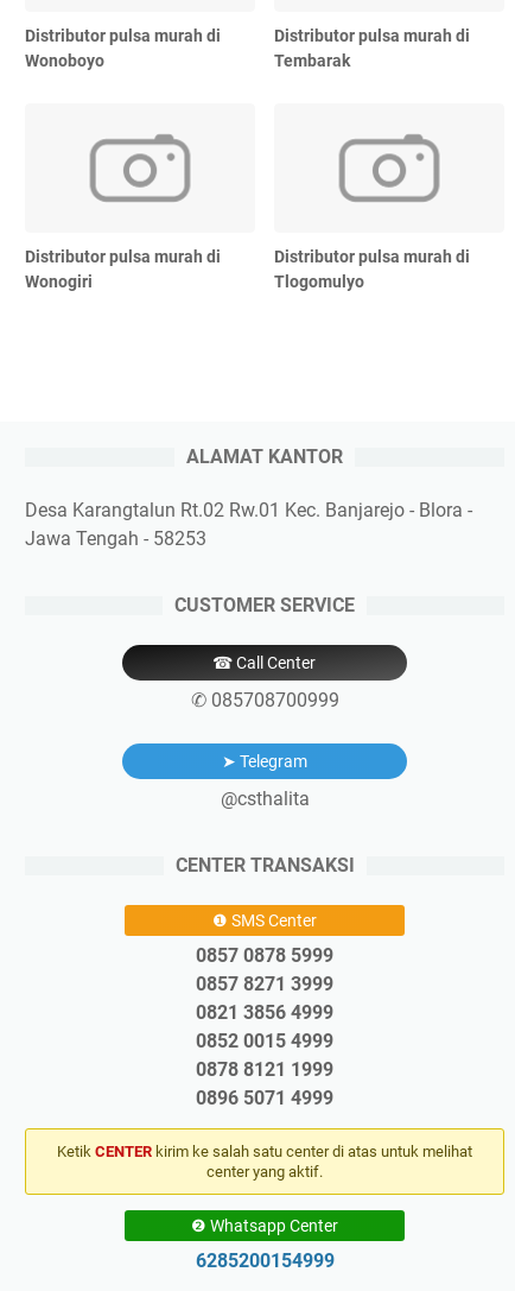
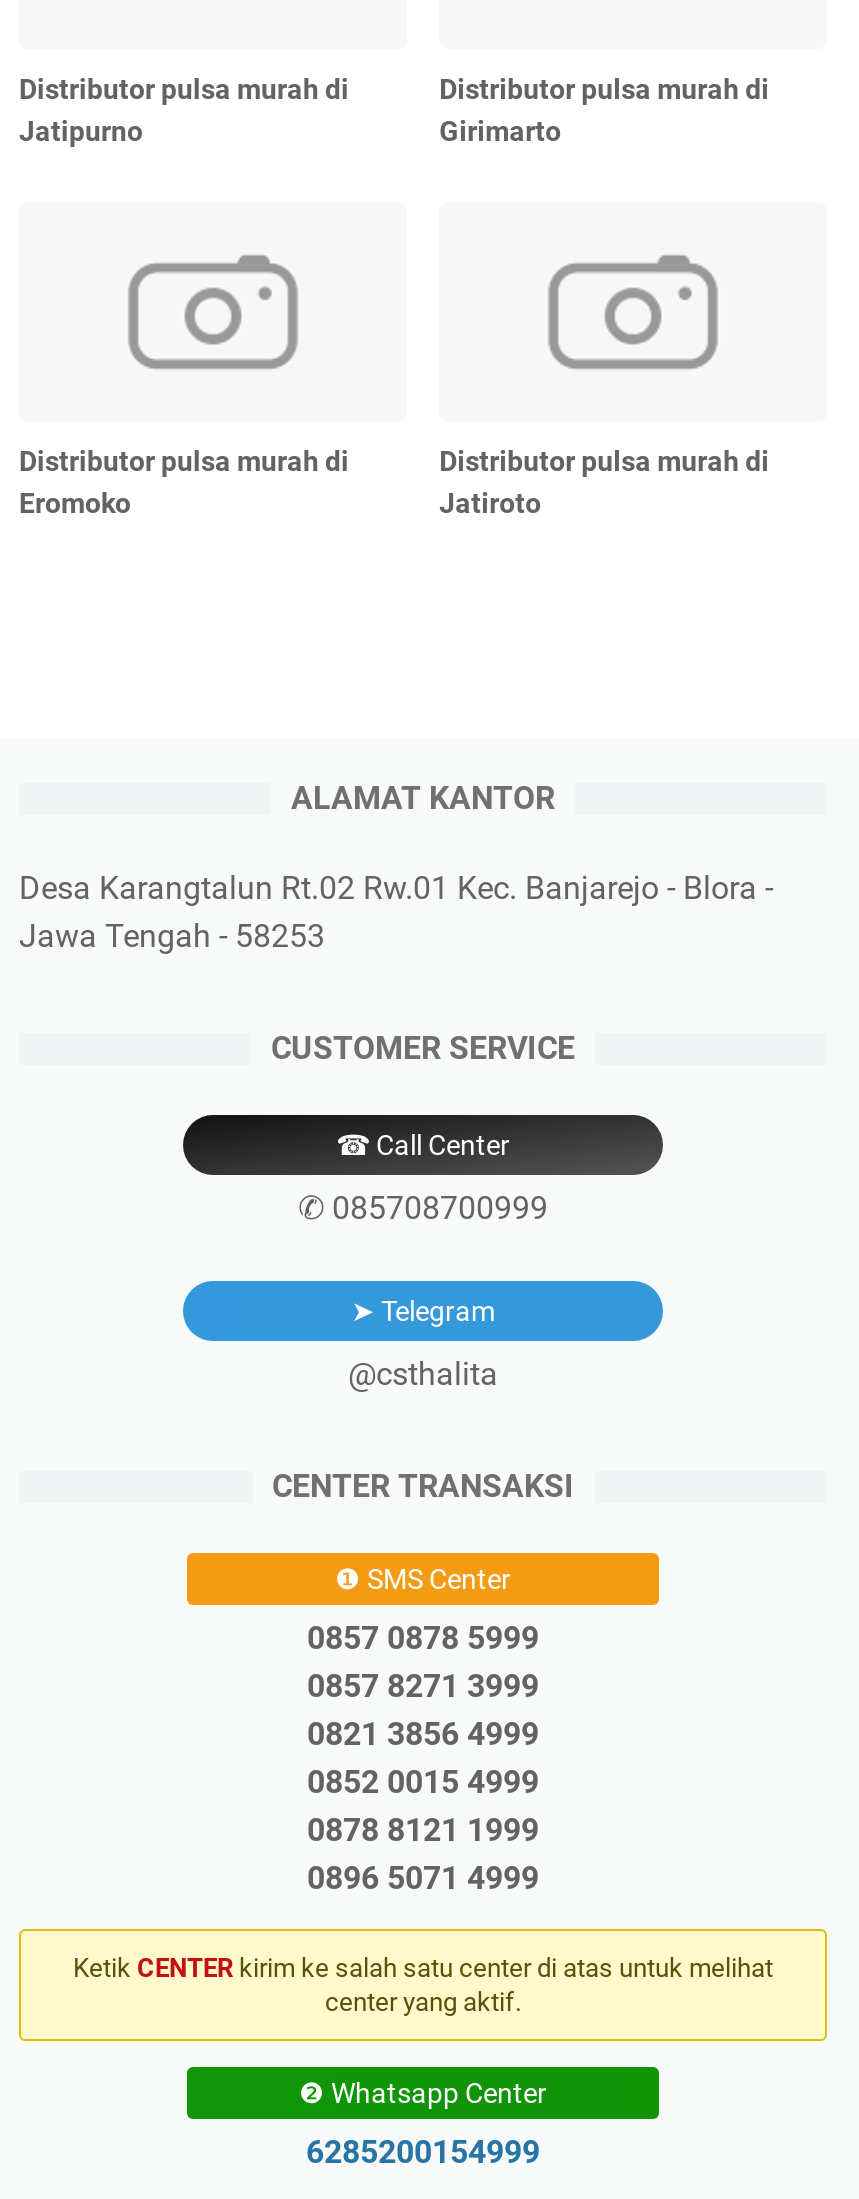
[25,51,104,70] Wonoboyo -> [19,114,143,146] Jatipurno
[274,51,350,70] Tembarak -> [439,114,561,146] Girimarto
[25,272,93,291] Wonogiri -> [19,486,131,518] Eromoko
[274,272,364,291] Tlogomulyo -> [439,486,541,518] Jatiroto

